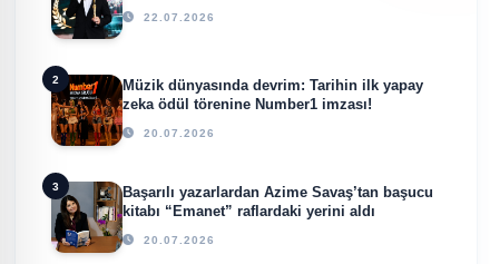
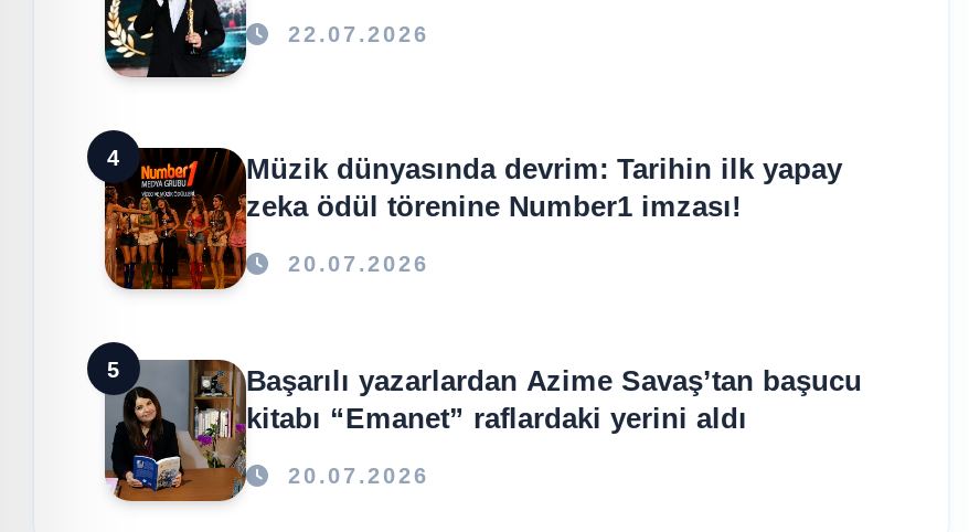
[52,73,59,86] 2 -> [107,145,120,170] 4
[52,180,59,193] 3 -> [107,357,120,382] 5

